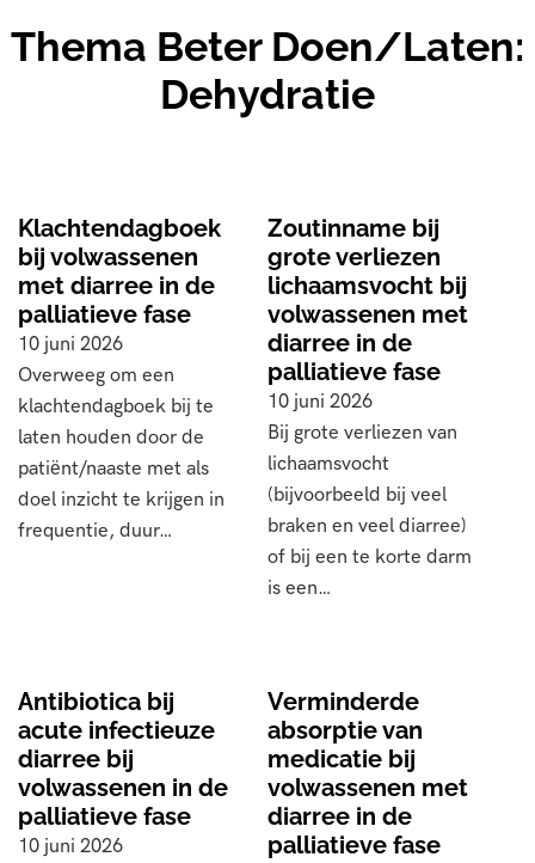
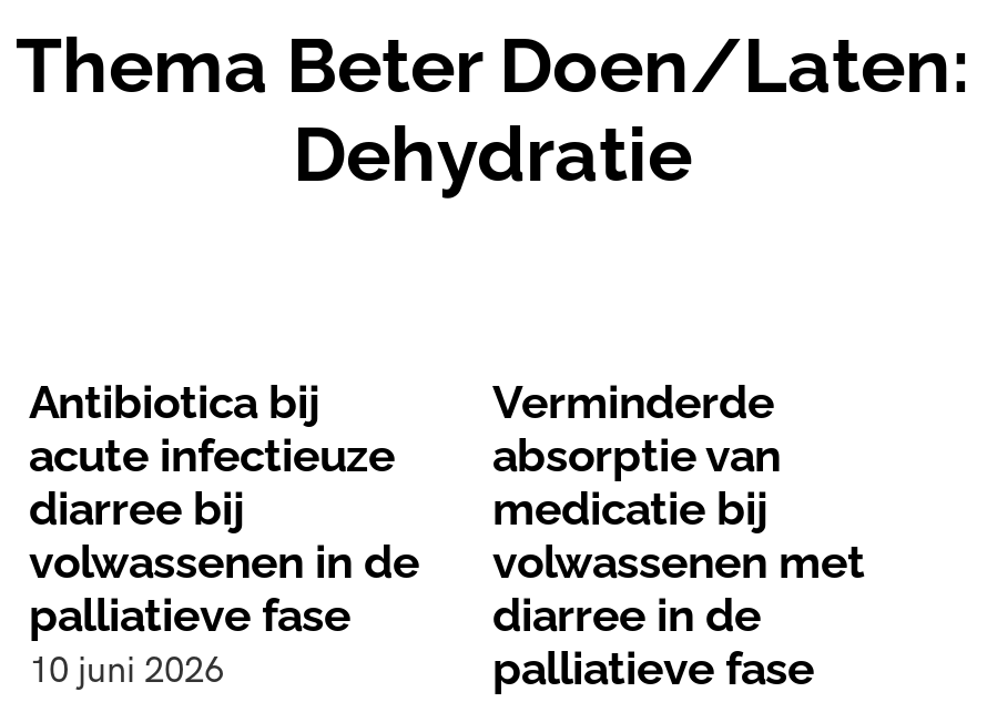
[18,214,225,543] Klachtendagboek | bij volwassenen | met diarree in de | palliatieve fase | 10 juni 2026 | Overweeg om een | klachtendagboek bij te | laten houden door de | patiënt/naaste met als | doel inzicht te krijgen in | frequentie, duur… -> none
[267,214,472,601] Zoutinname bij | grote verliezen | lichaamsvocht bij | volwassenen met | diarree in de | palliatieve fase | 10 juni 2026 | Bij grote verliezen van | lichaamsvocht | (bijvoorbeeld bij veel | braken en veel diarree) | of bij een te korte darm | is een… -> none

